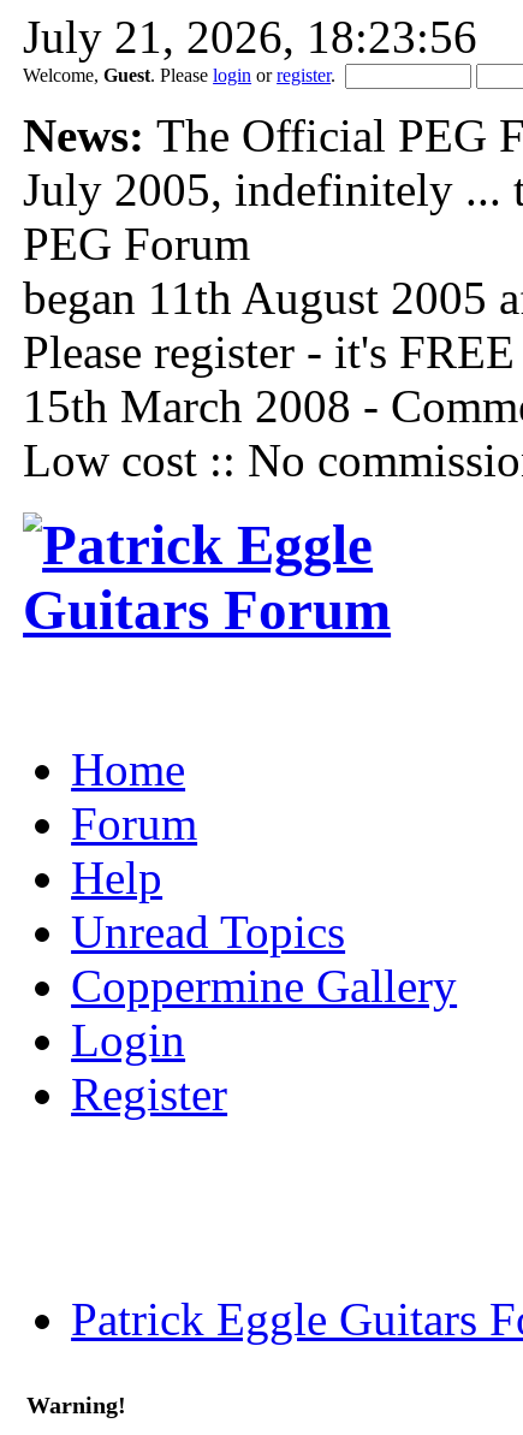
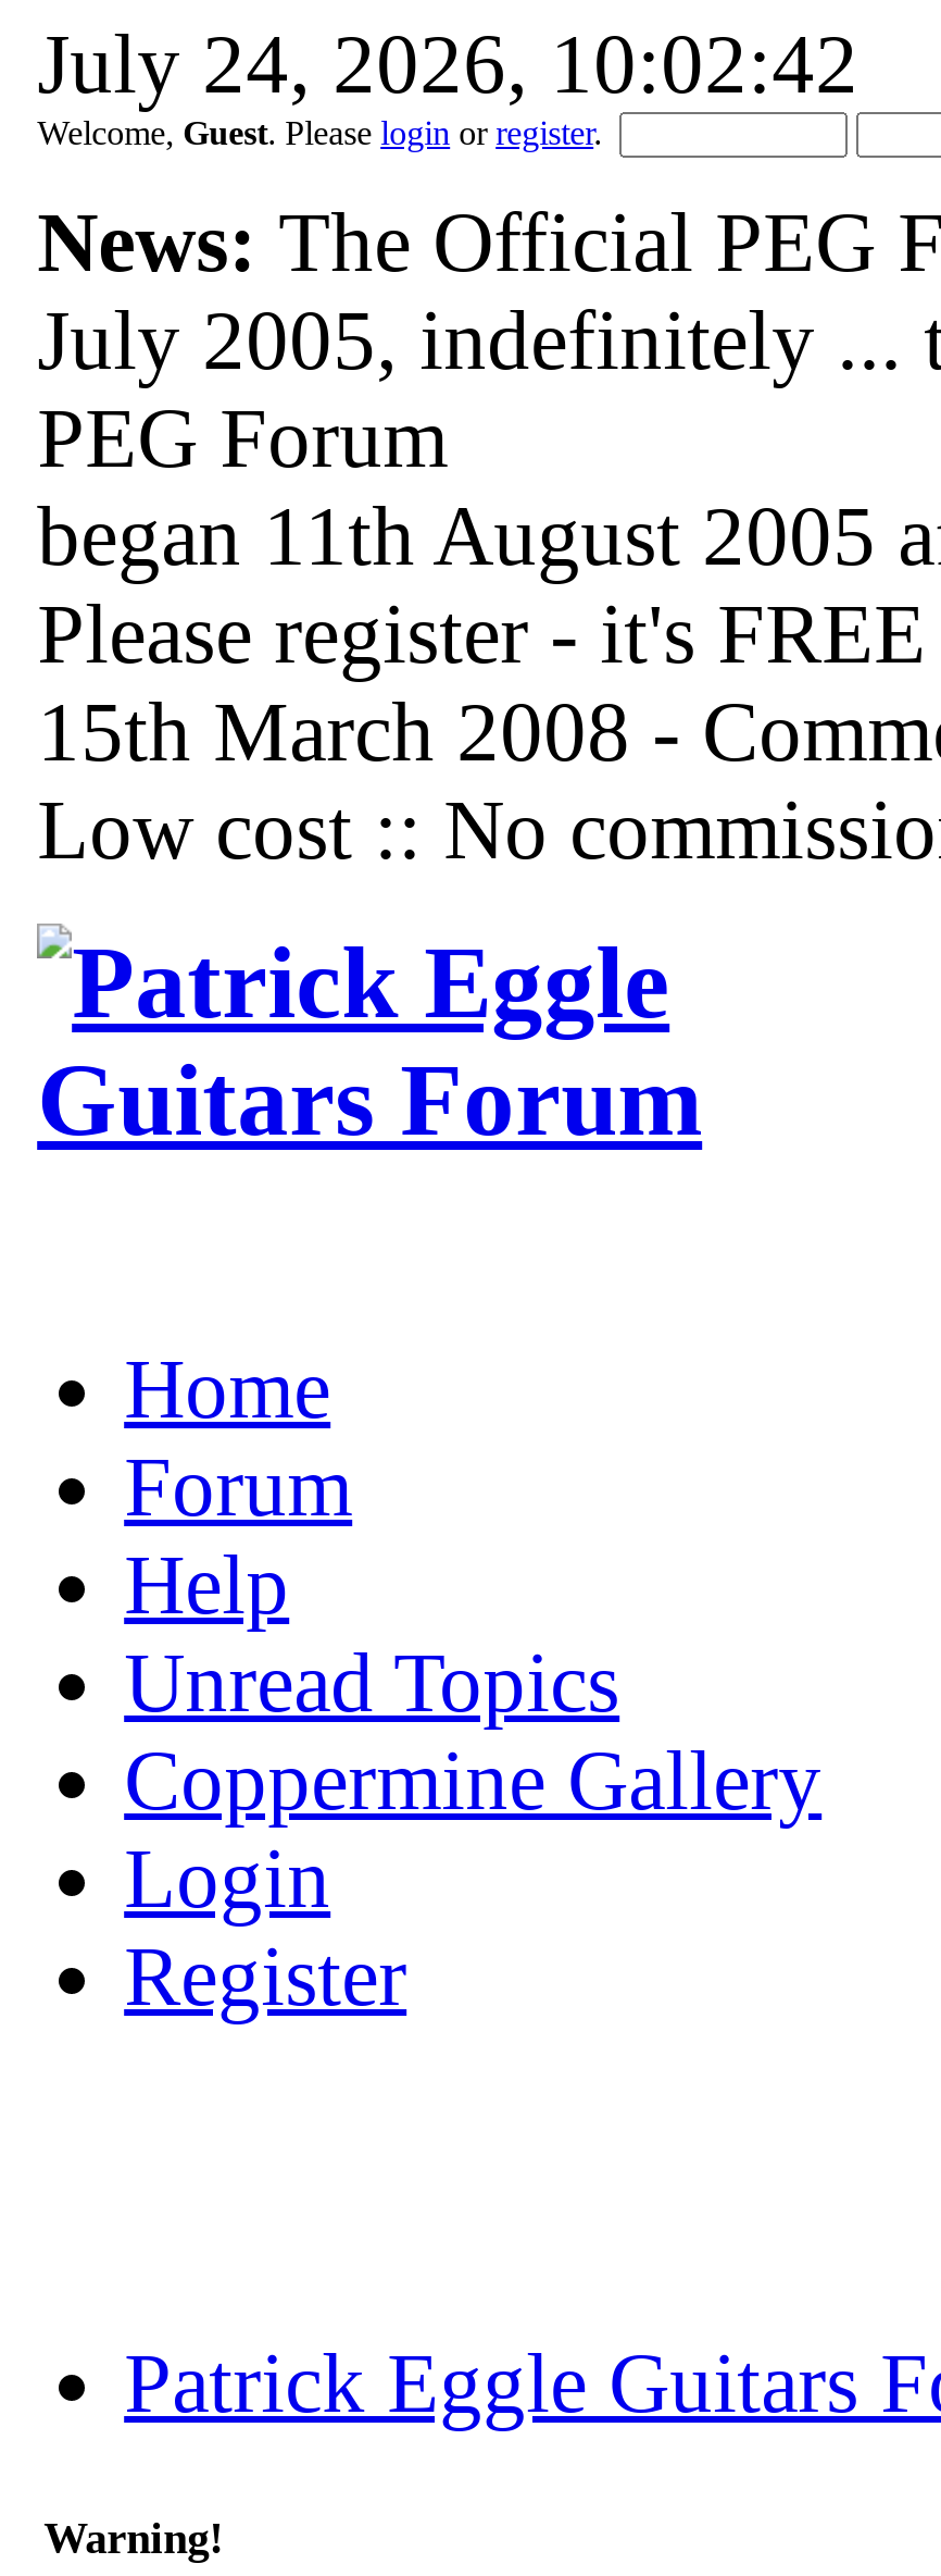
[23,11,477,63] July 21, 2026, 18:23:56 -> [37,16,859,110] July 24, 2026, 10:02:42

